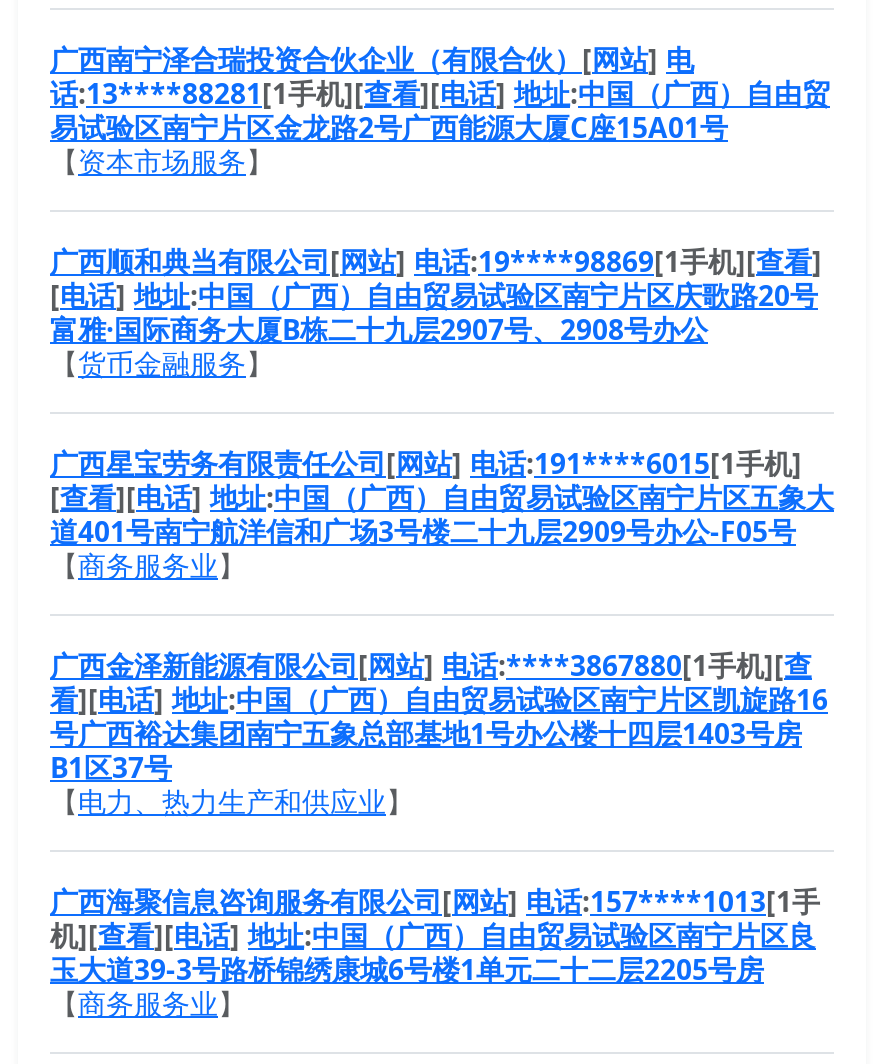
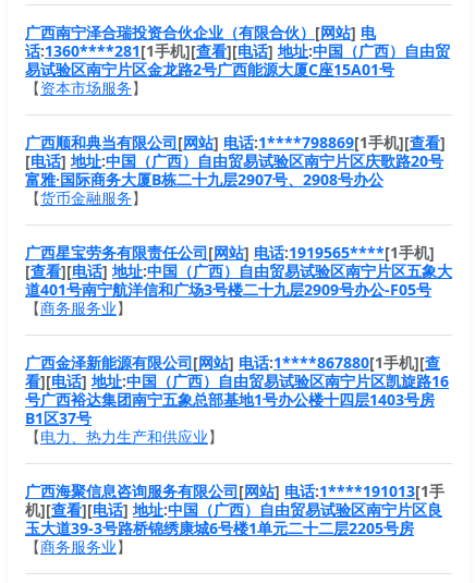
[50,74,830,112] 话:13****88281[1手机][查看][电话]地址:中国（广西）自由贸 -> [25,40,450,61] 话:1360****281[1手机][查看][电话]地址:中国（广西）自由贸
[50,242,822,280] 广西顺和典当有限公司[网站]电话:19****98869[1手机][查看] -> [25,132,446,153] 广西顺和典当有限公司[网站]电话:1****798869[1手机][查看]
[50,444,802,482] 广西星宝劳务有限责任公司[网站]电话:191****6015[1手机] -> [25,242,435,263] 广西星宝劳务有限责任公司[网站]电话:1919565****[1手机]
[50,646,812,684] 广西金泽新能源有限公司[网站]电话:****3867880[1手机][查 -> [25,352,440,373] 广西金泽新能源有限公司[网站]电话:1****867880[1手机][查
[50,882,820,920] 广西海聚信息咨询服务有限公司[网站]电话:157****1013[1手 -> [25,481,444,501] 广西海聚信息咨询服务有限公司[网站]电话:1****191013[1手

